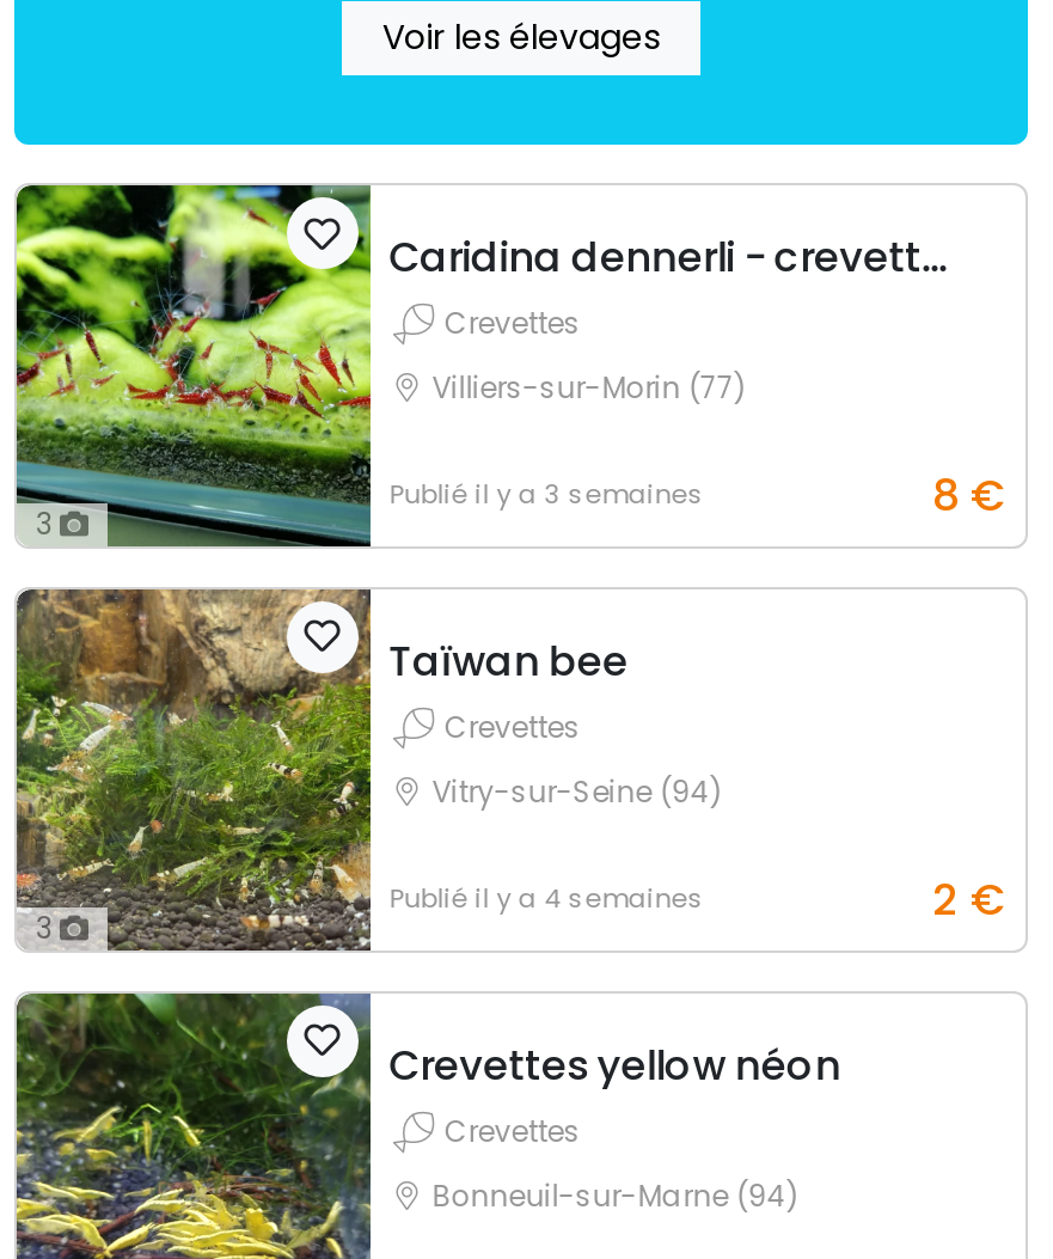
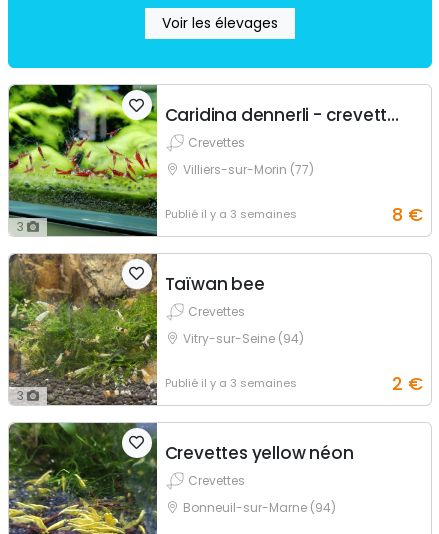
[389,879,704,917] Publié il y a 4 semaines -> [165,375,297,391] Publié il y a 3 semaines

